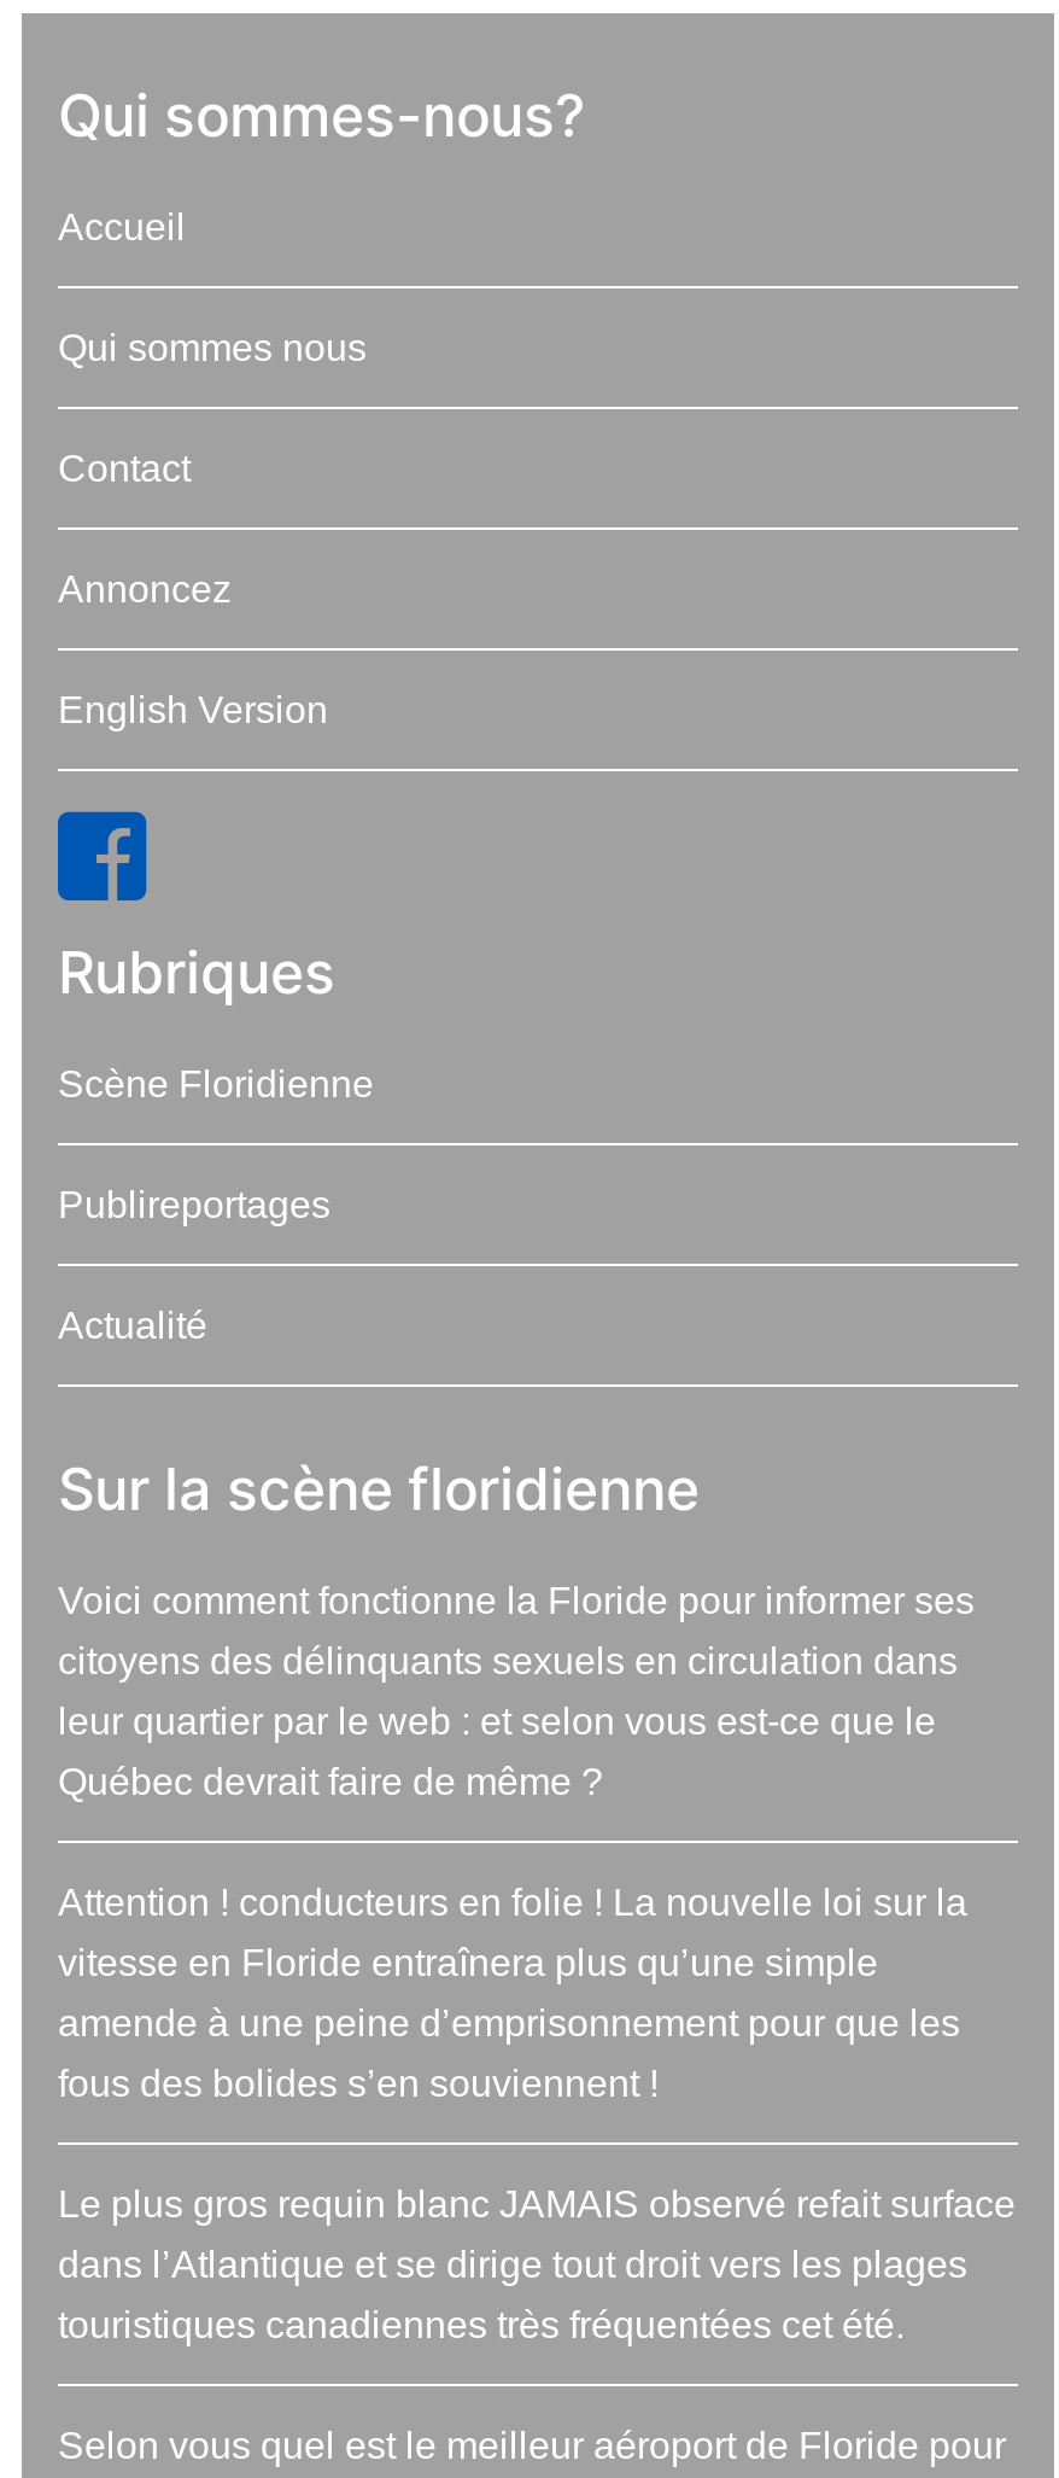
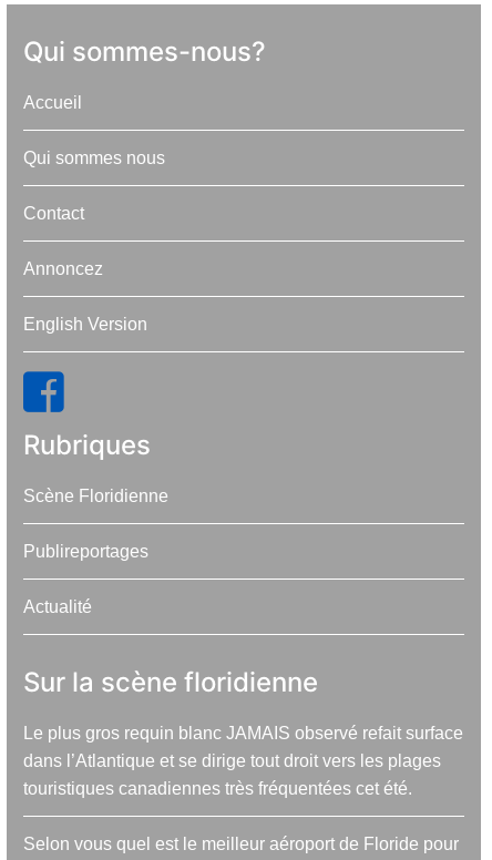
[58,1579,975,2103] Voici comment fonctionne la Floride pour informer ses | citoyens des délinquants sexuels en circulation dans | leur quartier par le web : et selon vous est-ce que le | Québec devrait faire de même ? | Attention ! conducteurs en folie ! La nouvelle loi sur la | vitesse en Floride entraînera plus qu’une simple | amende à une peine d’emprisonnement pour que les | fous des bolides s’en souviennent ! -> none

